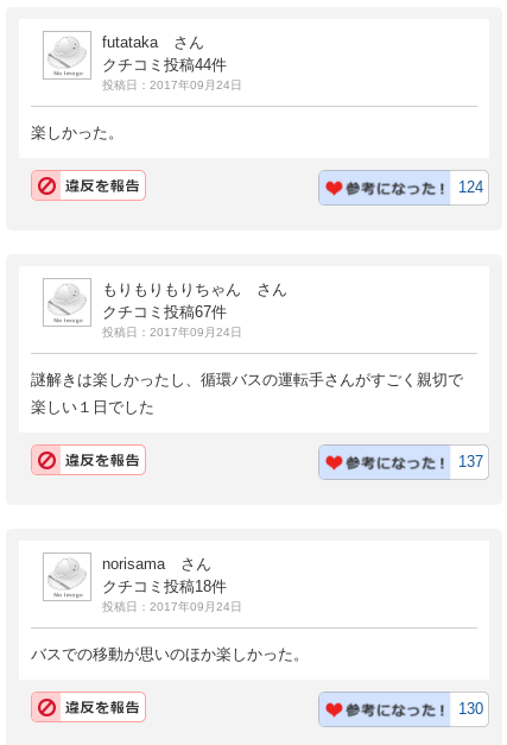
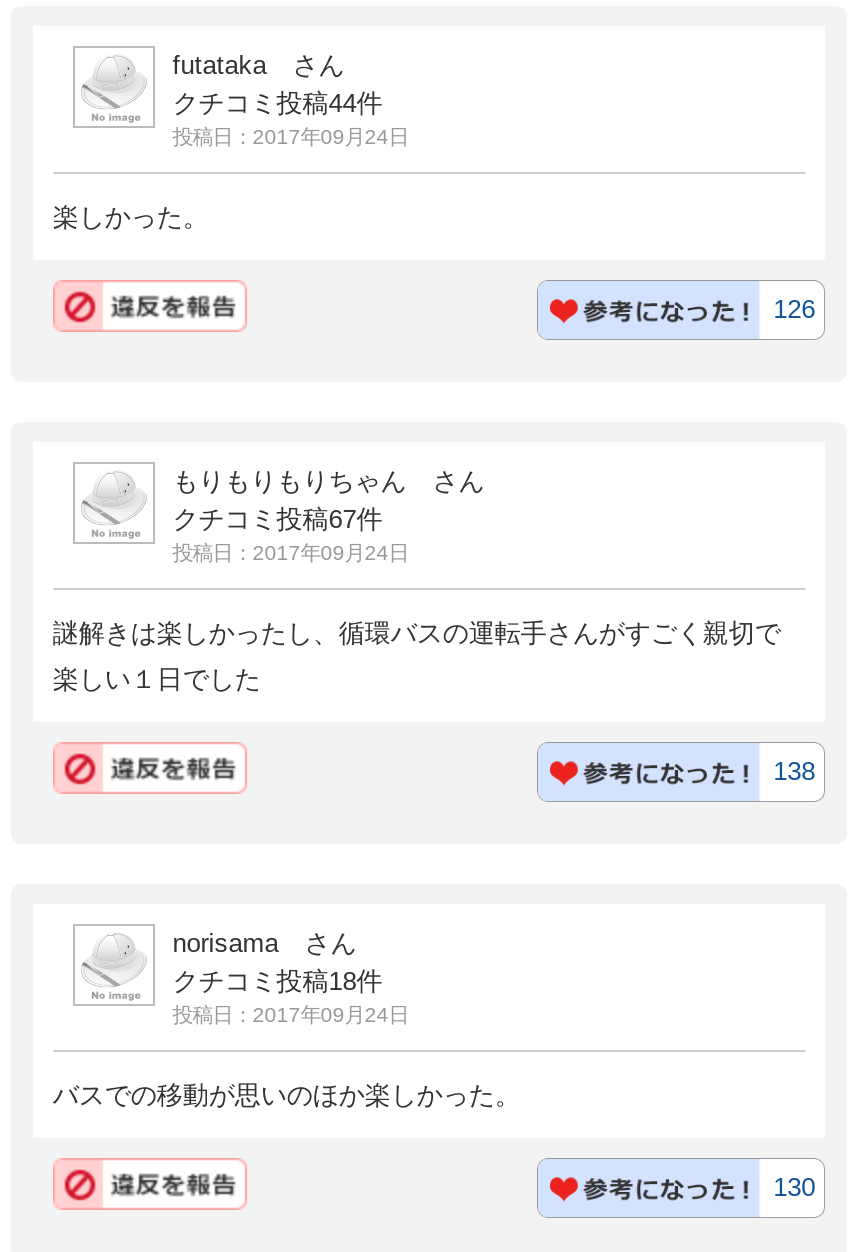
[458,178,483,196] 124 -> [773,294,815,324] 126
[458,453,483,471] 137 -> [773,756,815,786] 138

